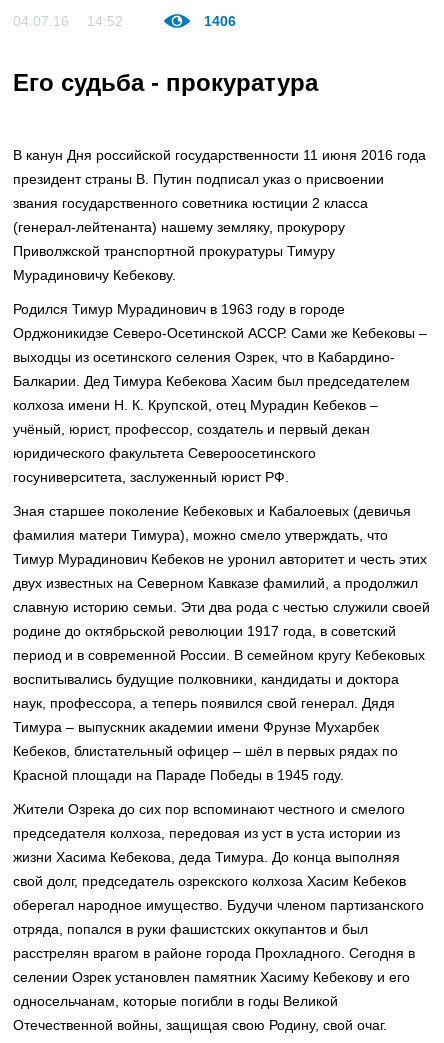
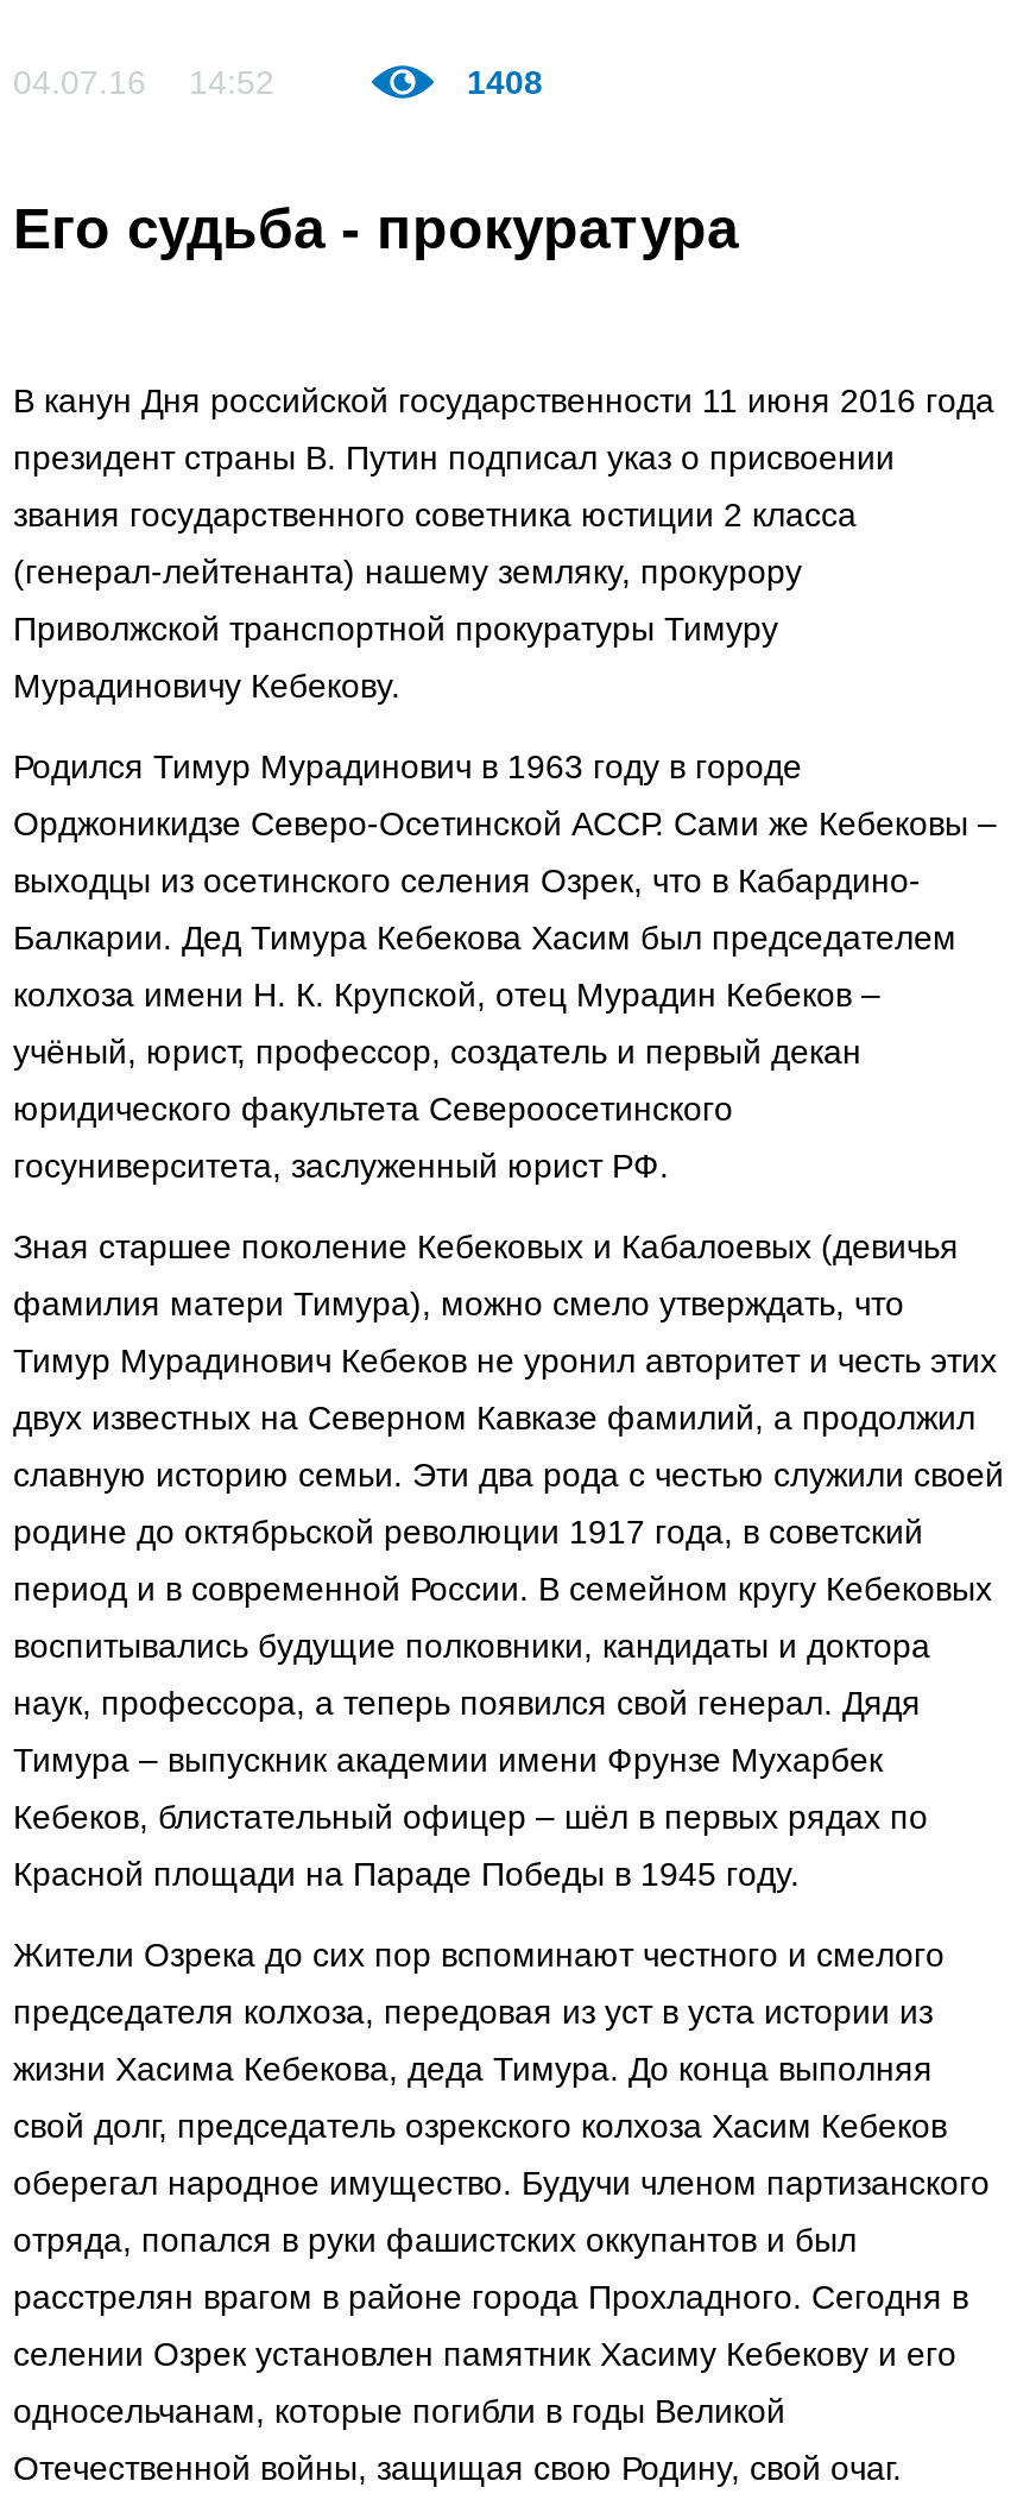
[204,13,236,29] 1406 -> [467,62,543,101] 1408

